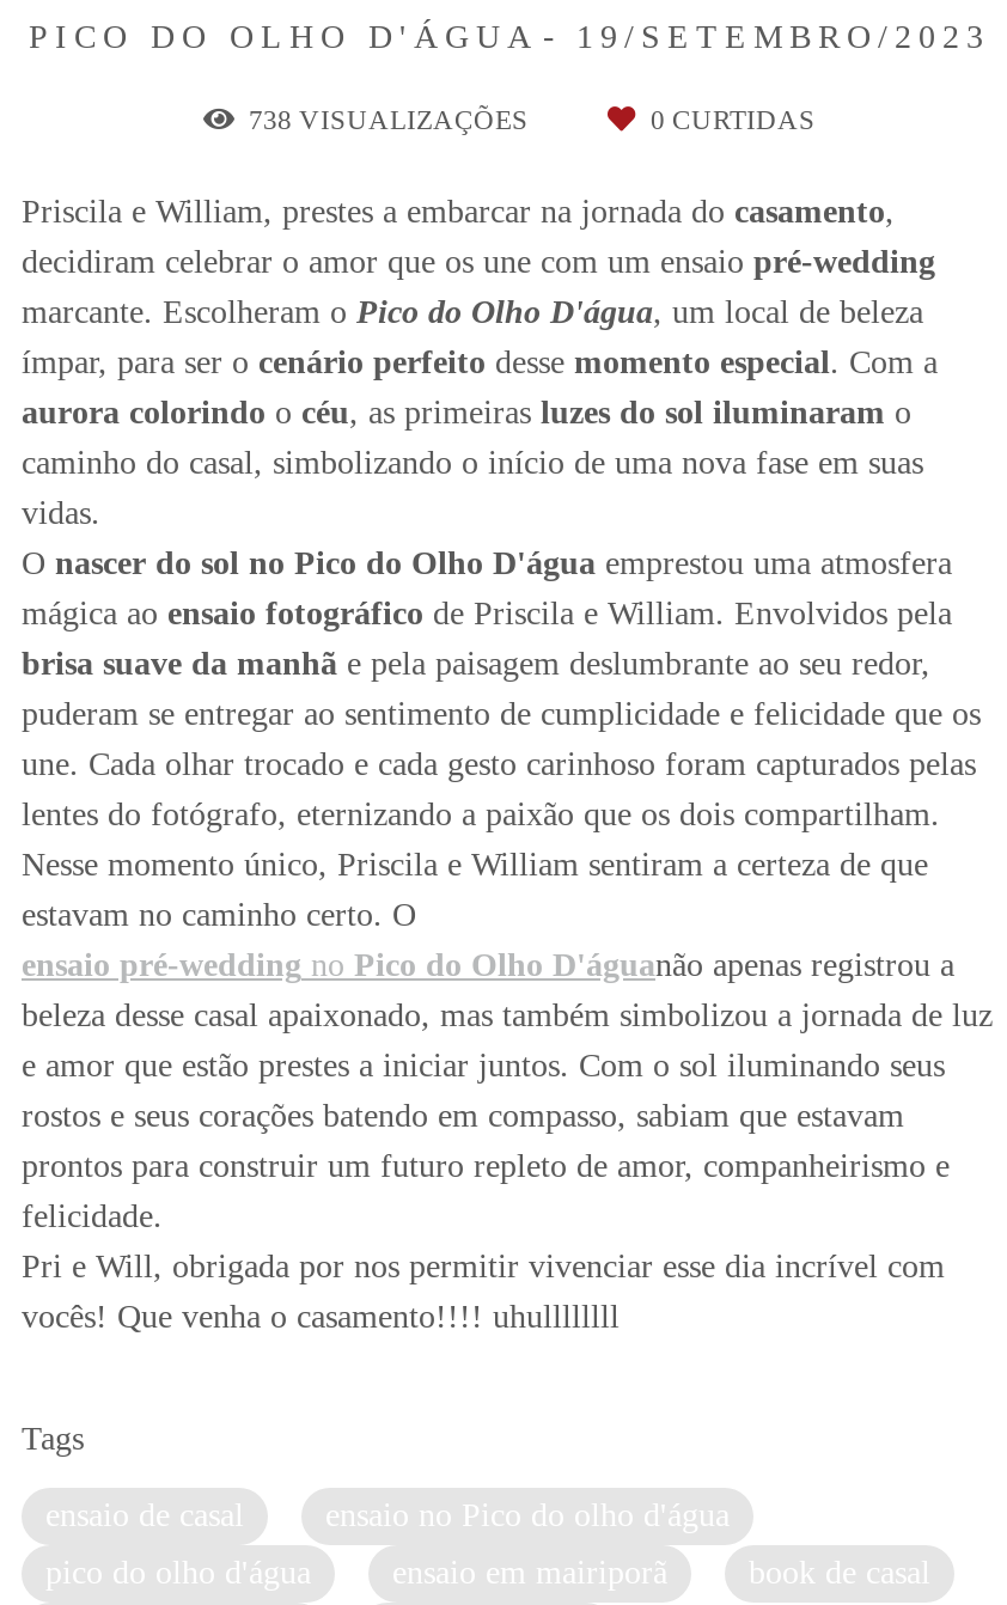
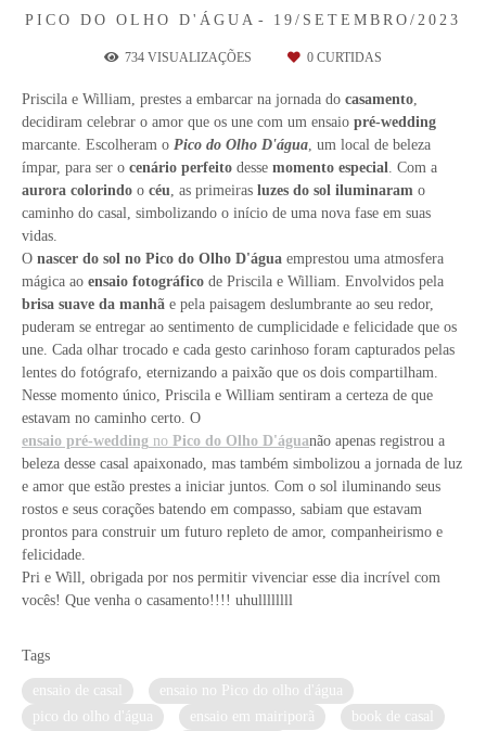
[249,106,536,137] 738 VISUALIZAÇÕES -> [125,51,255,65] 734 VISUALIZAÇÕES

